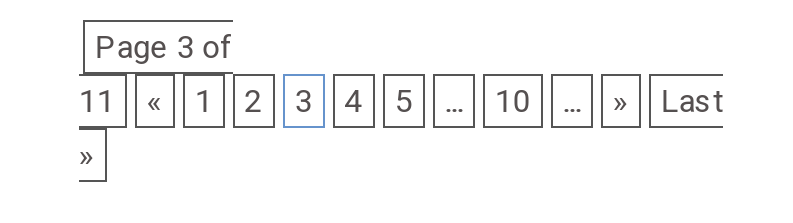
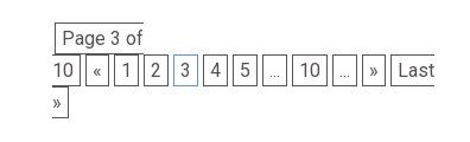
[79,82,115,120] 11 -> [52,59,73,81] 10

